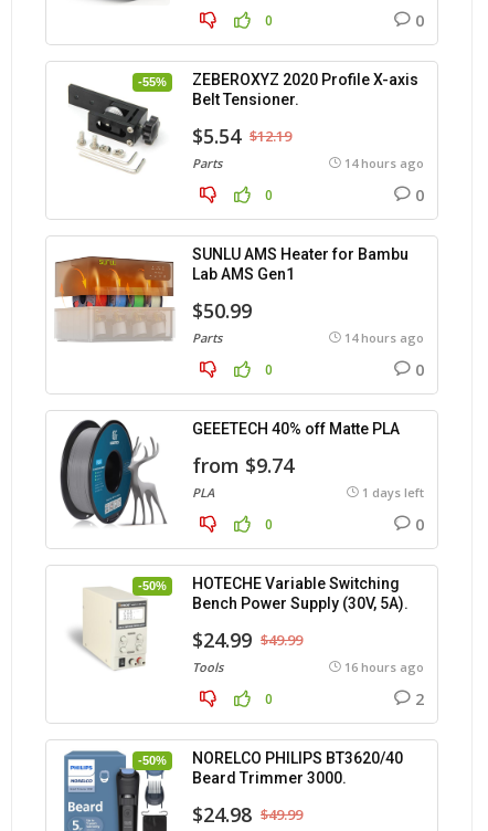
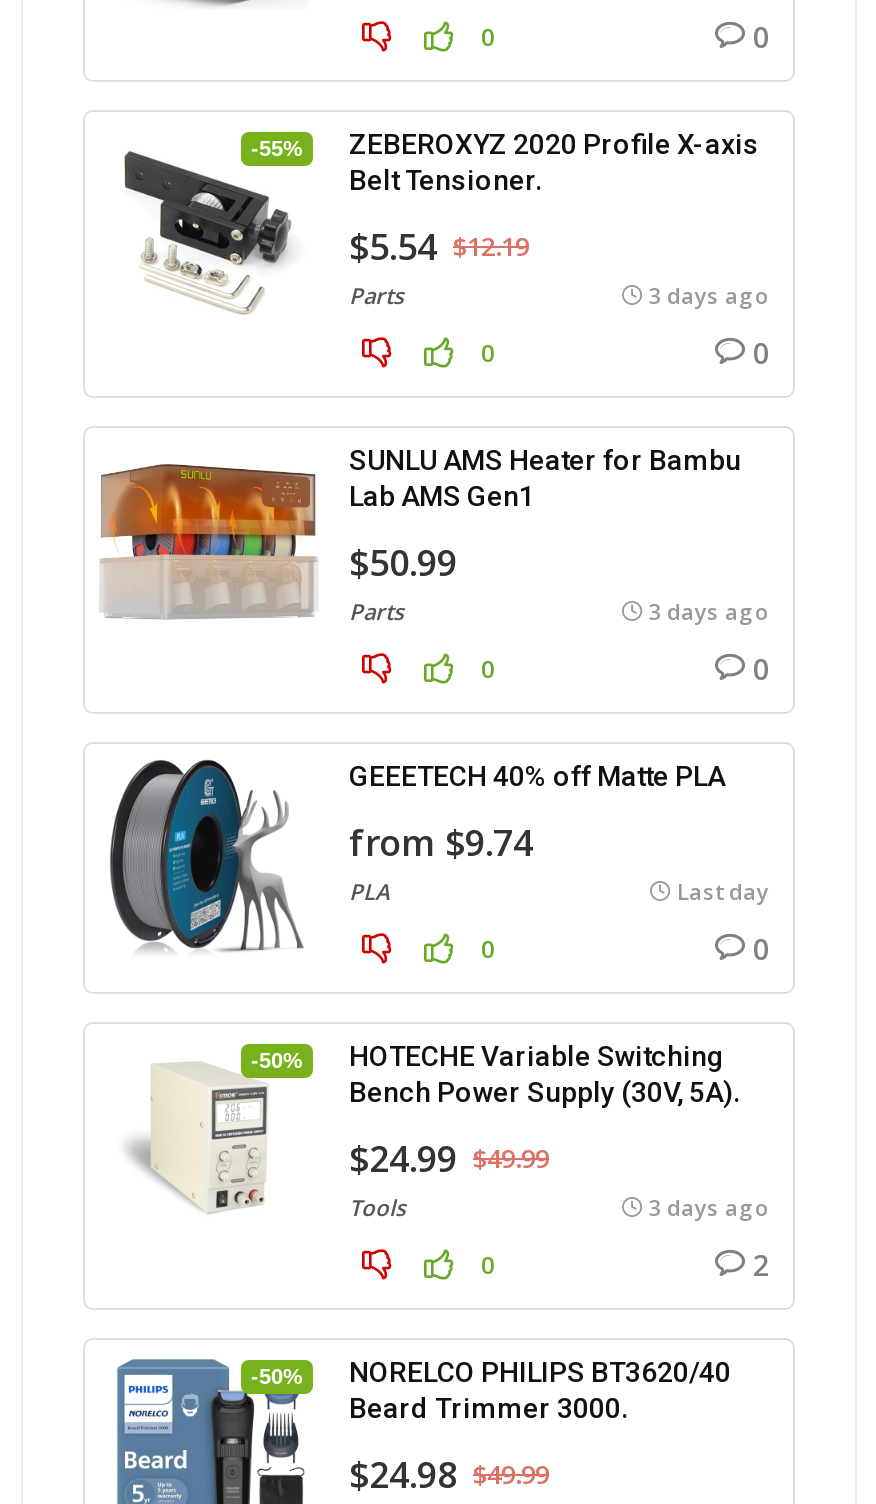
[344,155,424,171] 14 hours ago -> [649,280,769,310] 3 days ago
[344,329,424,346] 14 hours ago -> [649,596,769,626] 3 days ago
[362,484,424,501] 1 days left -> [677,876,769,906] Last day
[344,659,424,675] 16 hours ago -> [649,1192,769,1222] 3 days ago

